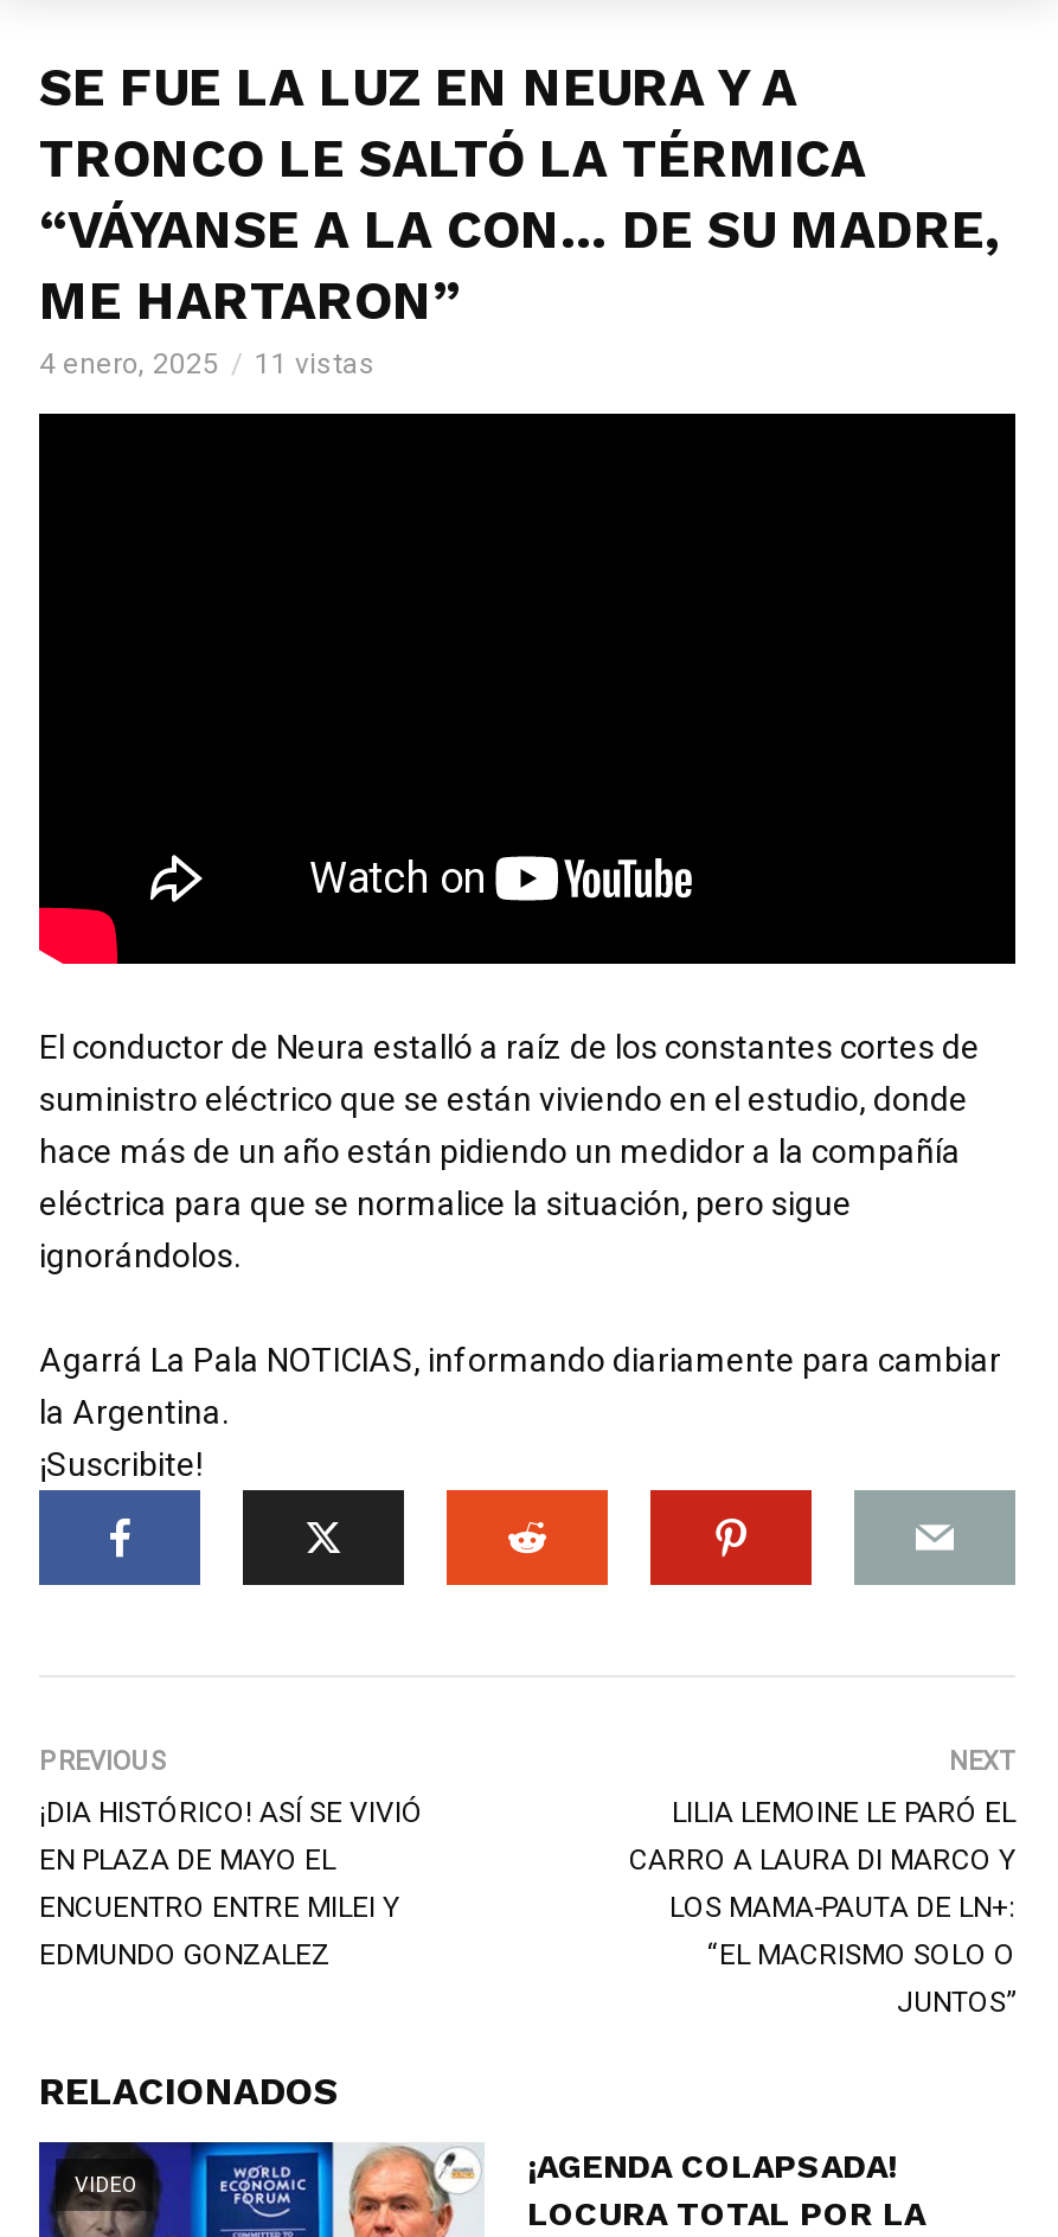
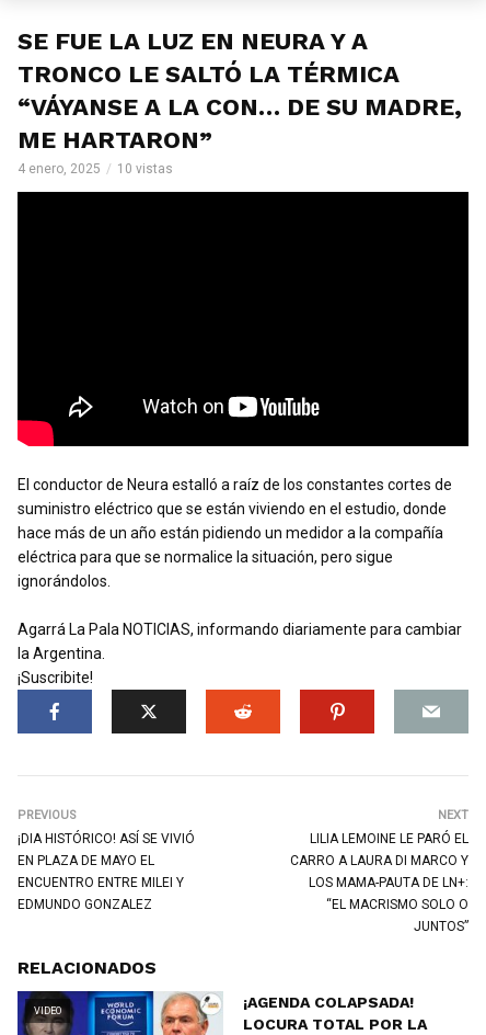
[39,347,376,381] 4 enero, 2025 11 vistas -> [18,161,173,177] 4 enero, 2025 10 vistas

